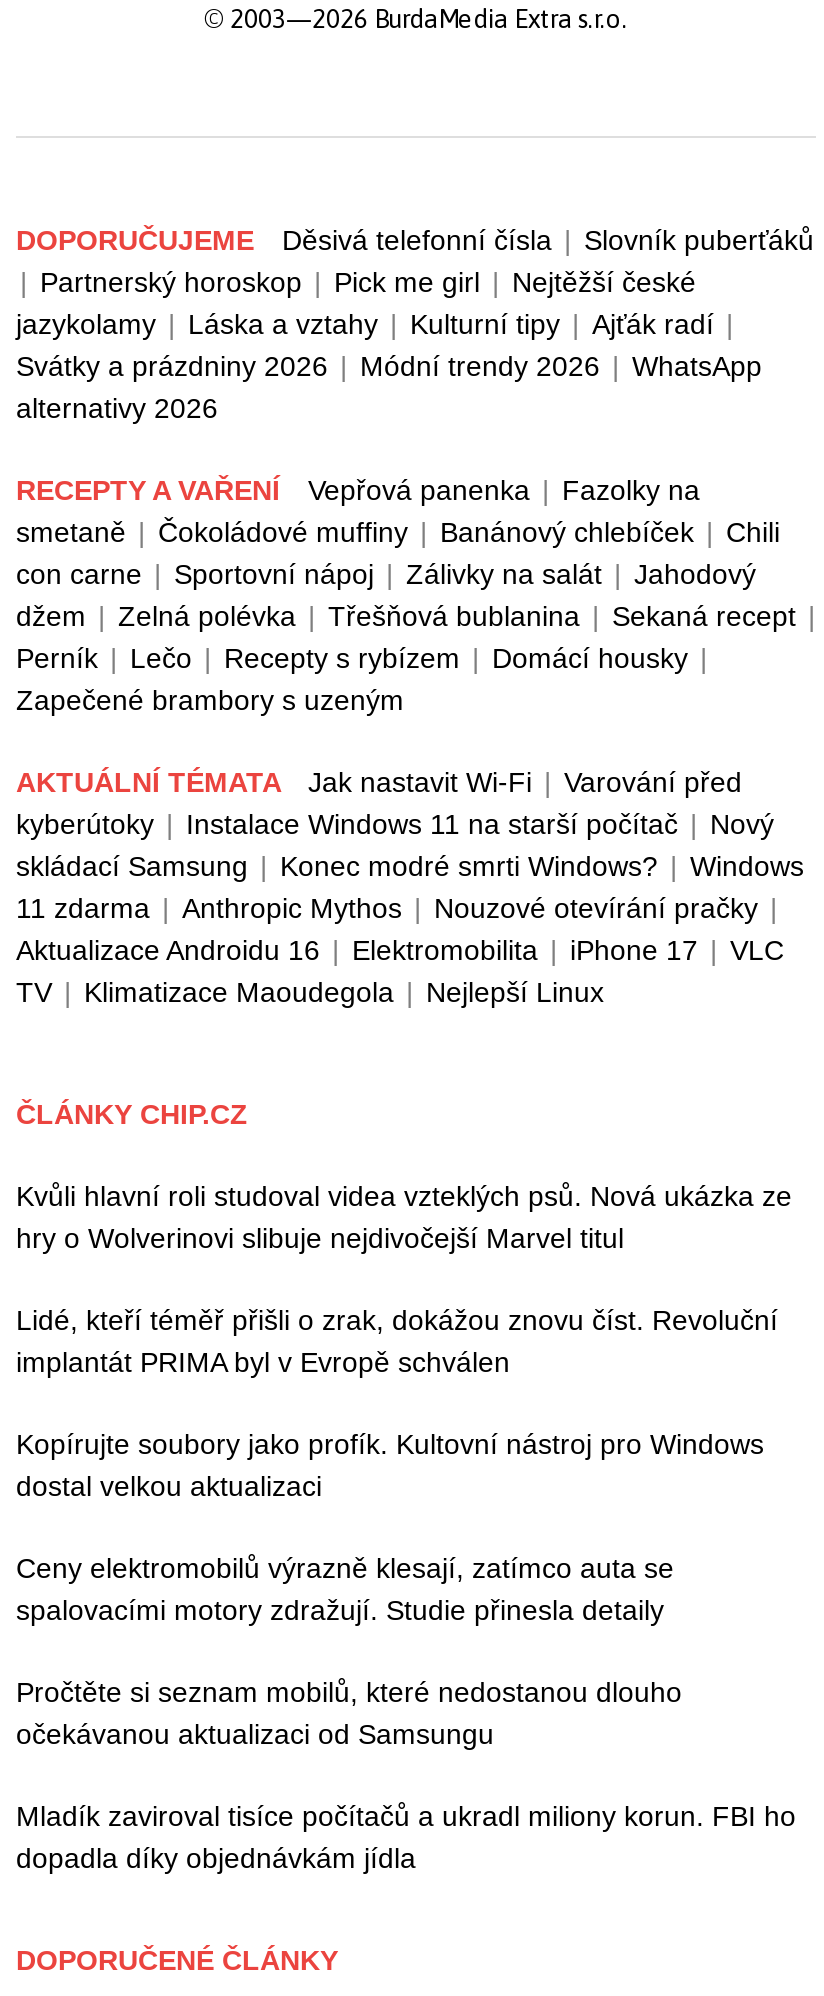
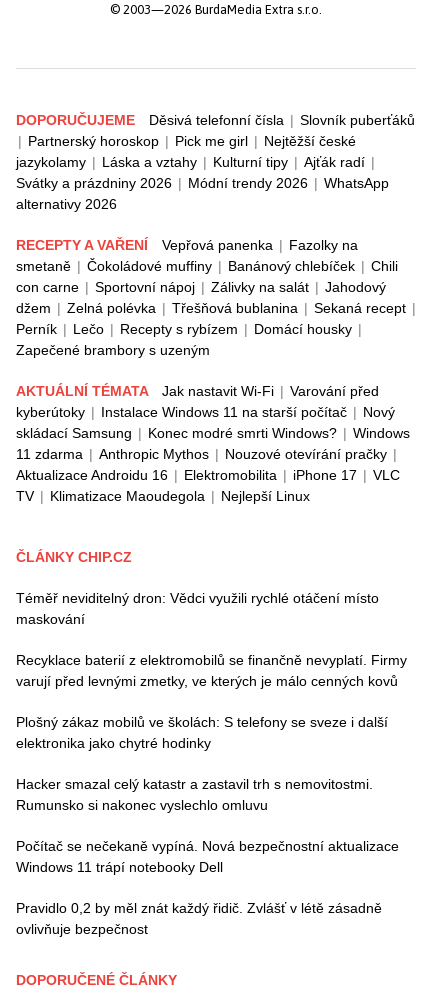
[16,1180,792,1254] Kvůli hlavní roli studoval videa vzteklých psů. Nová ukázka ze | hry o Wolverinovi slibuje nejdivočejší Marvel titul -> [16,590,379,627] Téměř neviditelný dron: Vědci využili rychlé otáčení místo | maskování
[16,1304,778,1378] Lidé, kteří téměř přišli o zrak, dokážou znovu číst. Revoluční | implantát PRIMA byl v Evropě schválen -> [16,652,407,689] Recyklace baterií z elektromobilů se finančně nevyplatí. Firmy | varují před levnými zmetky, ve kterých je málo cenných kovů
[16,1428,764,1502] Kopírujte soubory jako profík. Kultovní nástroj pro Windows | dostal velkou aktualizaci -> [16,714,388,751] Plošný zákaz mobilů ve školách: S telefony se sveze i další | elektronika jako chytré hodinky
[16,1552,674,1626] Ceny elektromobilů výrazně klesají, zatímco auta se | spalovacími motory zdražují. Studie přinesla detaily -> [16,776,373,813] Hacker smazal celý katastr a zastavil trh s nemovitostmi. | Rumunsko si nakonec vyslechlo omluvu
[16,1676,682,1750] Pročtěte si seznam mobilů, které nedostanou dlouho | očekávanou aktualizaci od Samsungu -> [16,838,399,875] Počítač se nečekaně vypíná. Nová bezpečnostní aktualizace | Windows 11 trápí notebooky Dell
[16,1800,796,1874] Mladík zaviroval tisíce počítačů a ukradl miliony korun. FBI ho | dopadla díky objednávkám jídla -> [16,900,382,937] Pravidlo 0,2 by měl znát každý řidič. Zvlášť v létě zásadně | ovlivňuje bezpečnost

